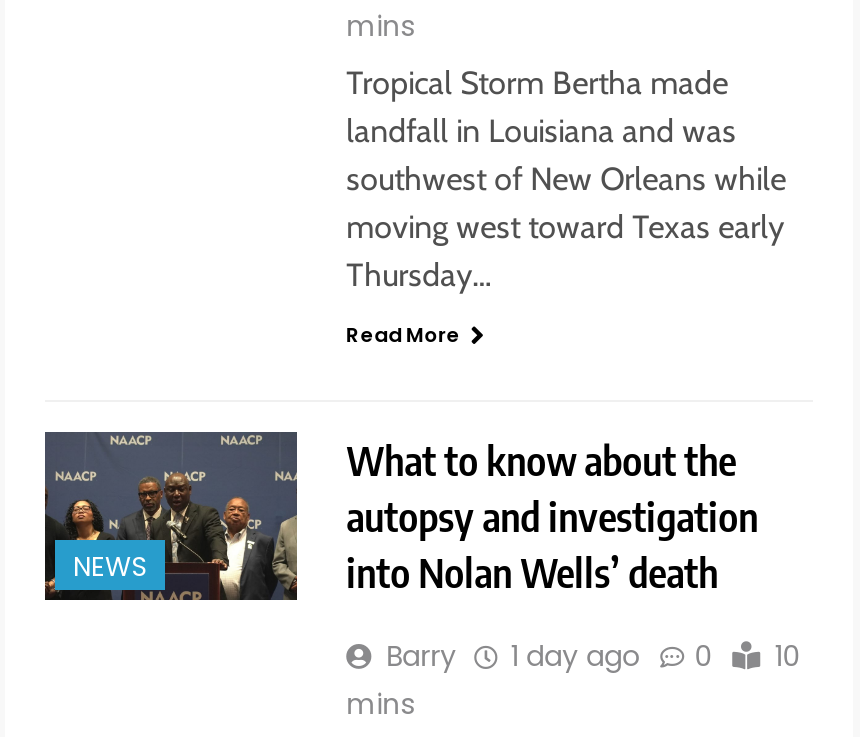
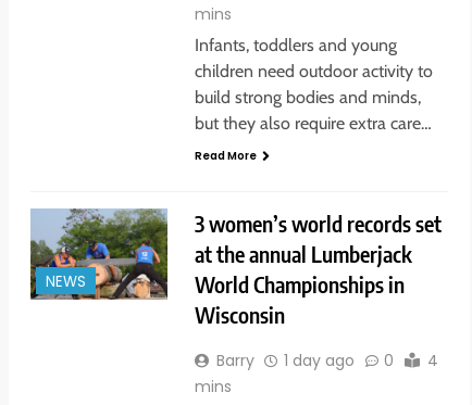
[346,64,786,294] Tropical Storm Bertha made | landfall in Louisiana and was | southwest of New Orleans while | moving west toward Texas early | Thursday… -> [194,35,432,134] Infants, toddlers and young | children need outdoor activity to | build strong bodies and minds, | but they also require extra care…
moved [346,320,460,350] -> [194,148,256,164]: Read More
[45,430,758,602] [image] | What to know about the | autopsy and investigation | into Nolan Wells’ death -> [29,208,441,328] [image] | 3 women’s world records set | at the annual Lumberjack | World Championships in | Wisconsin
moved [73,548,147,586] -> [46,272,86,292]: NEWS
[386,637,800,677] Barry 1 day ago 0 10 -> [216,350,438,372] Barry 1 day ago 0 4

